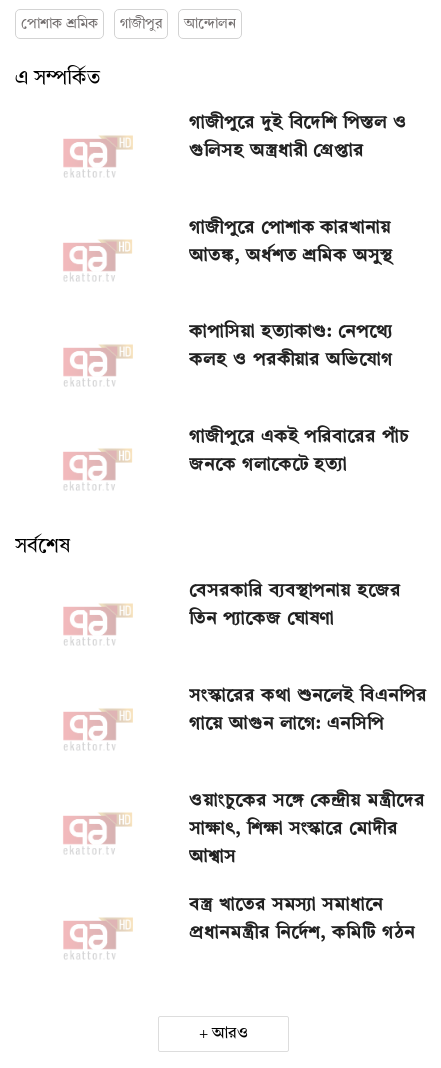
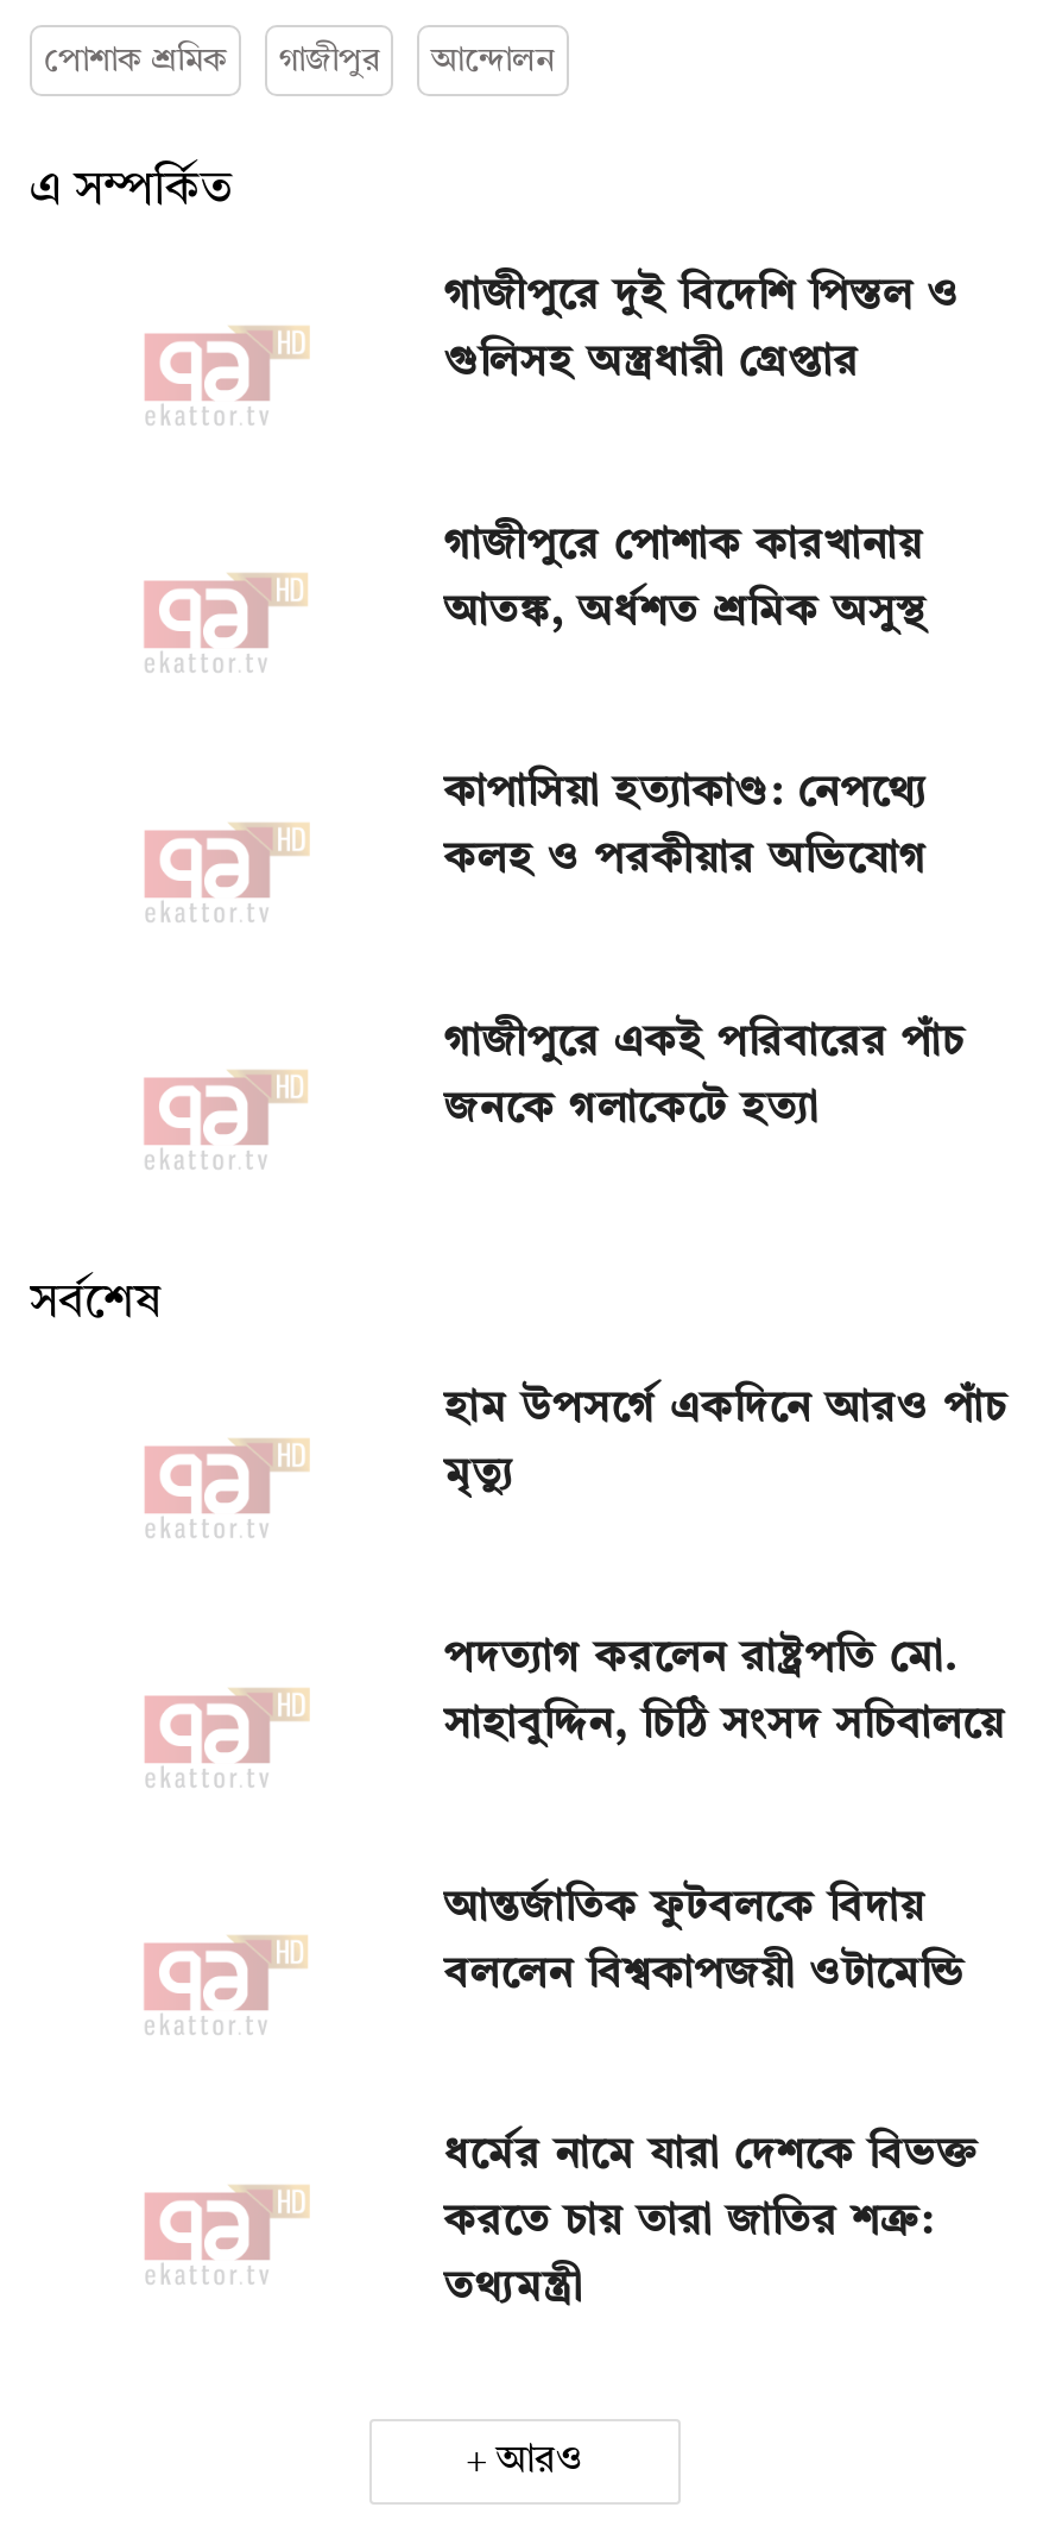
[189,582,401,600] বেসরকারি ব্যবস্থাপনায় হজের -> [444,1388,1007,1431] হাম উপসর্গে একদিনে আরও পাঁচ
[189,610,334,628] তিন প্যাকেজ ঘোষণা -> [444,1455,515,1498] মৃত্যু
[189,687,427,705] সংস্কারের কথা শুনলেই বিএনপির -> [444,1637,958,1680] পদত্যাগ করলেন রাষ্ট্রপতি মো.
[189,715,384,733] গায়ে আগুন লাগে: এনসিপি -> [444,1703,1005,1746] সাহাবুদ্দিন, চিঠি সংসদ সচিবালয়ে
[189,792,425,810] ওয়াংচুকের সঙ্গে কেন্দ্রীয় মন্ত্রীদের -> [444,1886,925,1928] আন্তর্জাতিক ফুটবলকে বিদায়
[189,820,398,838] সাক্ষাৎ, শিক্ষা সংস্কারে মোদীর -> [444,1952,965,1995] বললেন বিশ্বকাপজয়ী ওটামেন্ডি
[189,848,236,866] আশ্বাস -> [444,2134,979,2177] ধর্মের নামে যারা দেশকে বিভক্ত
[189,896,383,914] বস্ত্র খাতের সমস্যা সমাধানে -> [444,2201,934,2244] করতে চায় তারা জাতির শত্রু:
[189,924,414,942] প্রধানমন্ত্রীর নির্দেশ, কমিটি গঠন -> [444,2267,583,2310] তথ্যমন্ত্রী

